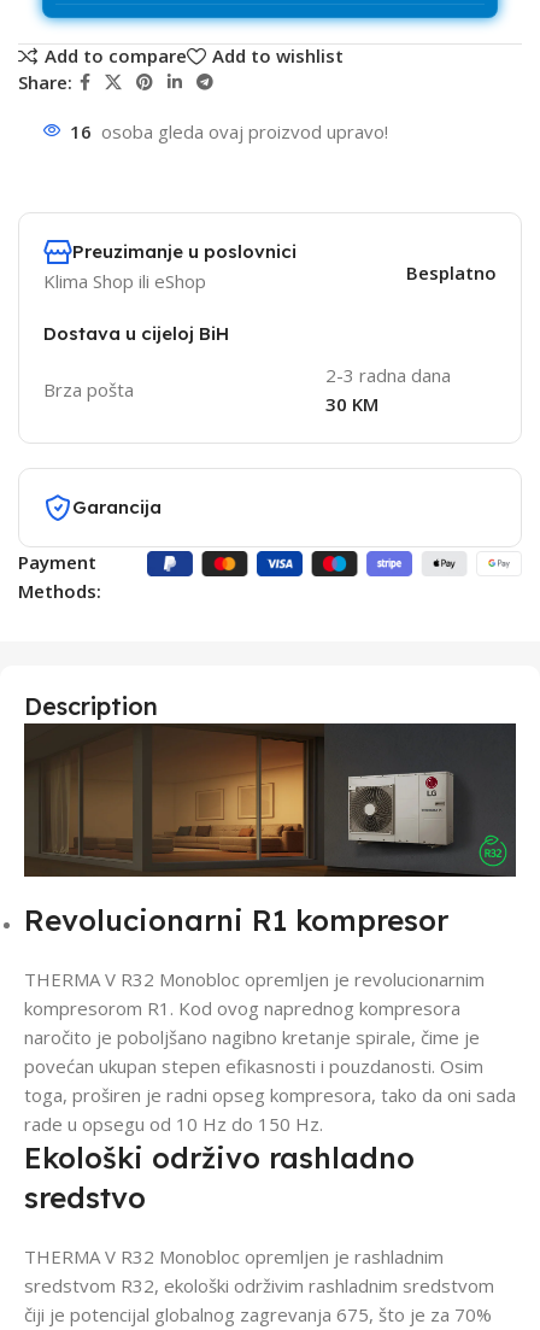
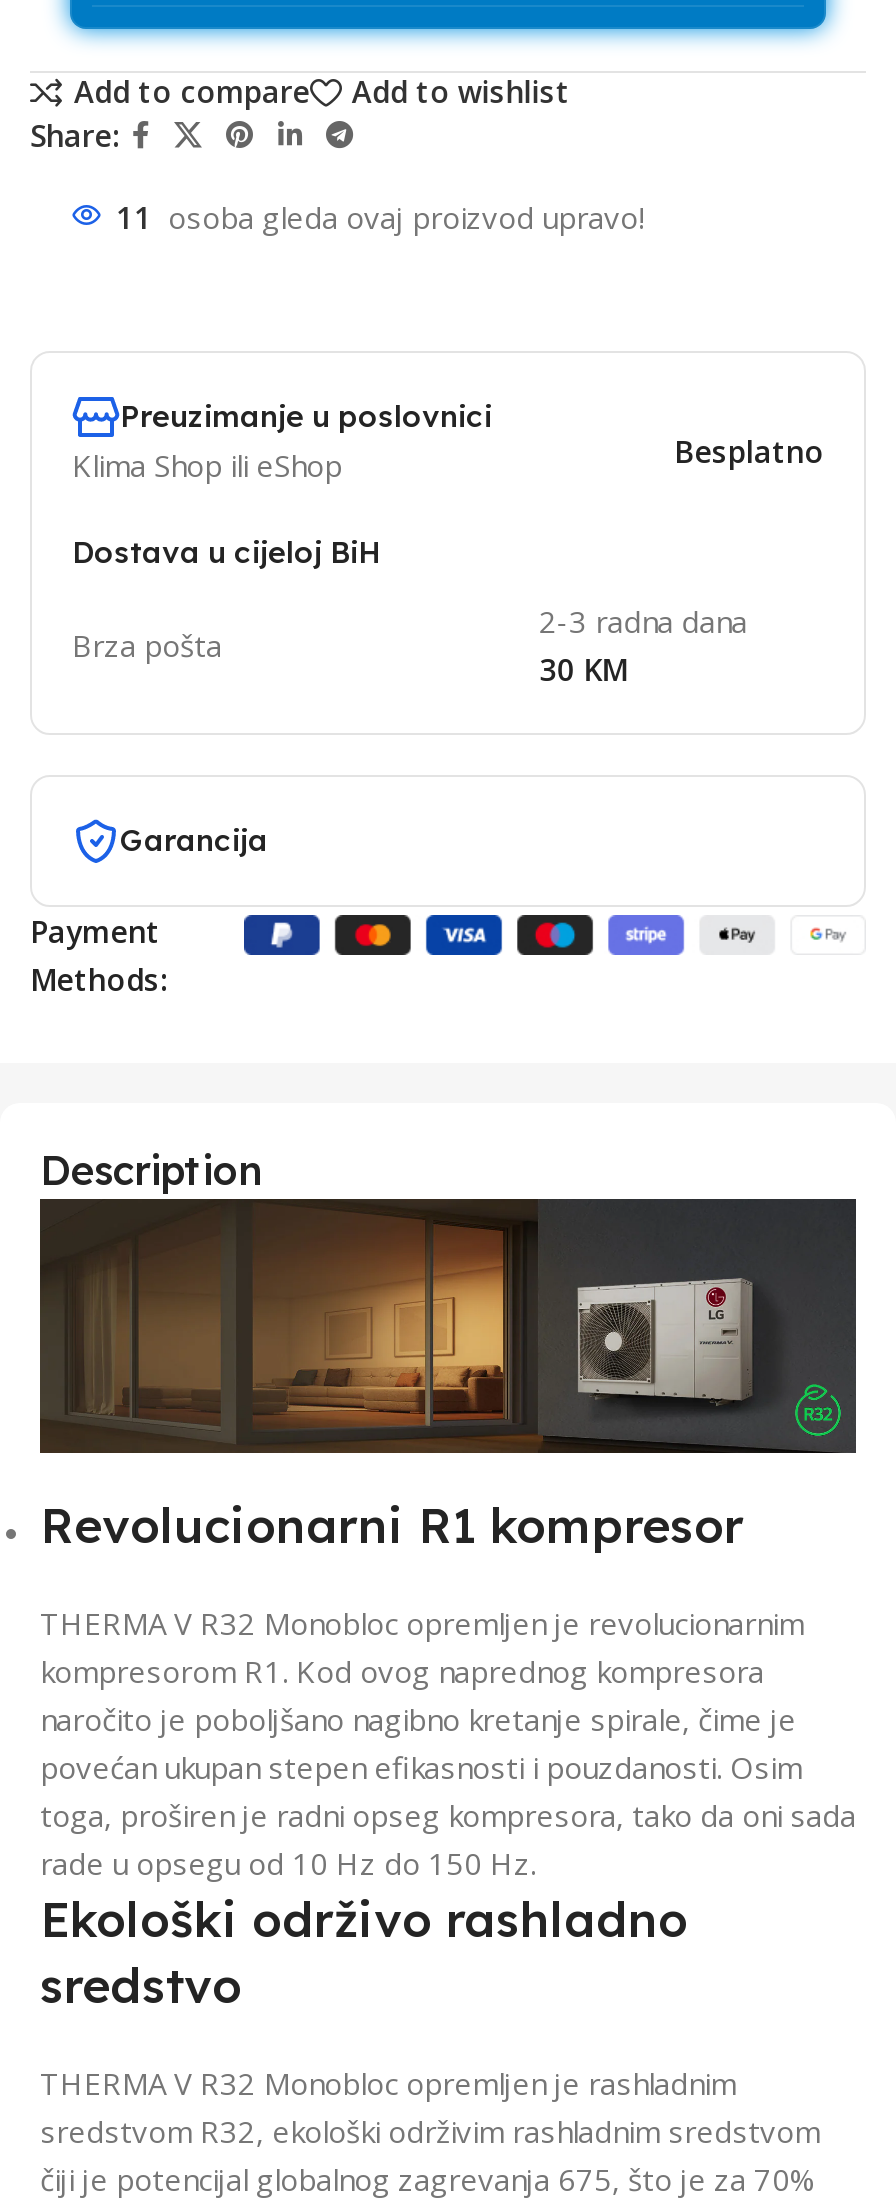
[70,119,388,143] 16 osoba gleda ovaj proizvod upravo! -> [116,196,644,236] 11 osoba gleda ovaj proizvod upravo!

